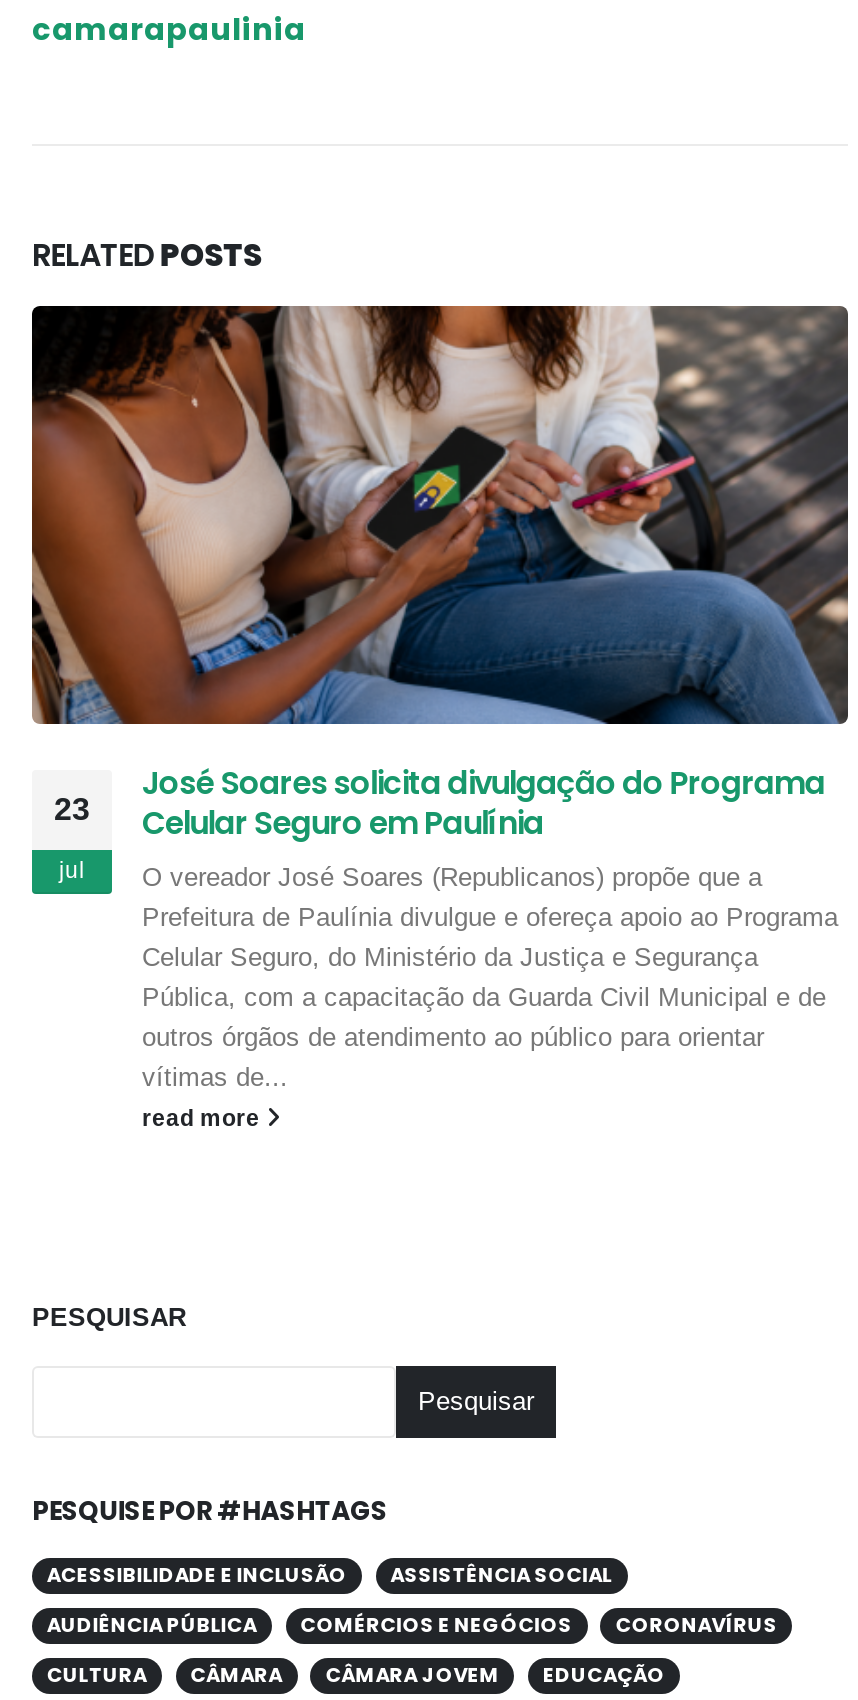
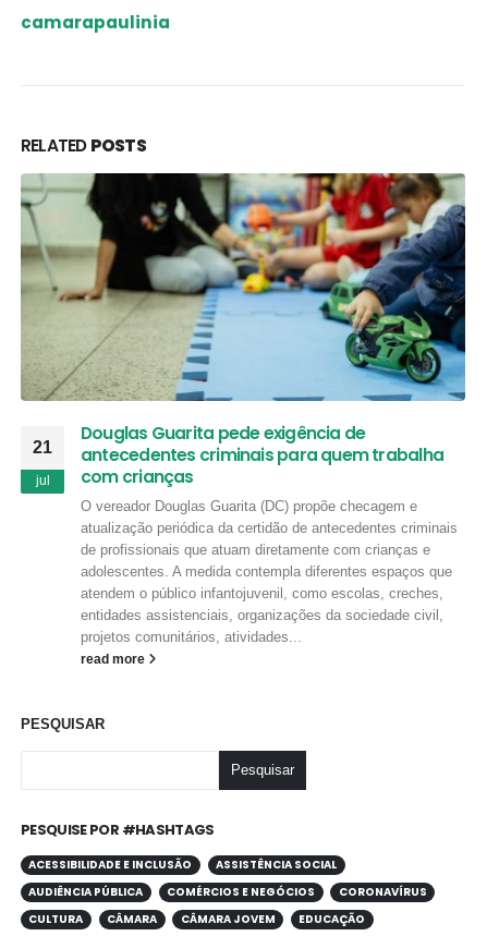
[30,304,850,1093] [image] | José Soares solicita divulgação do Programa | Celular Seguro em Paulínia | O vereador José Soares (Republicanos) propõe que a | Prefeitura de Paulínia divulgue e ofereça apoio ao Programa | Celular Seguro, do Ministério da Justiça e Segurança | Pública, com a capacitação da Guarda Civil Municipal e de | outros órgãos de atendimento ao público para orientar | vítimas de... -> [20,172,466,646] [image] | Douglas Guarita pede exigência de | antecedentes criminais para quem trabalha | com crianças | O vereador Douglas Guarita (DC) propõe checagem e | atualização periódica da certidão de antecedentes criminais | de profissionais que atuam diretamente com crianças e | adolescentes. A medida contempla diferentes espaços que | atendem o público infantojuvenil, como escolas, creches, | entidades assistenciais, organizações da sociedade civil, | projetos comunitários, atividades...
[54,793,90,827] 23 -> [33,438,52,457] 21
moved [142,1105,266,1131] -> [81,652,148,666]: read more

